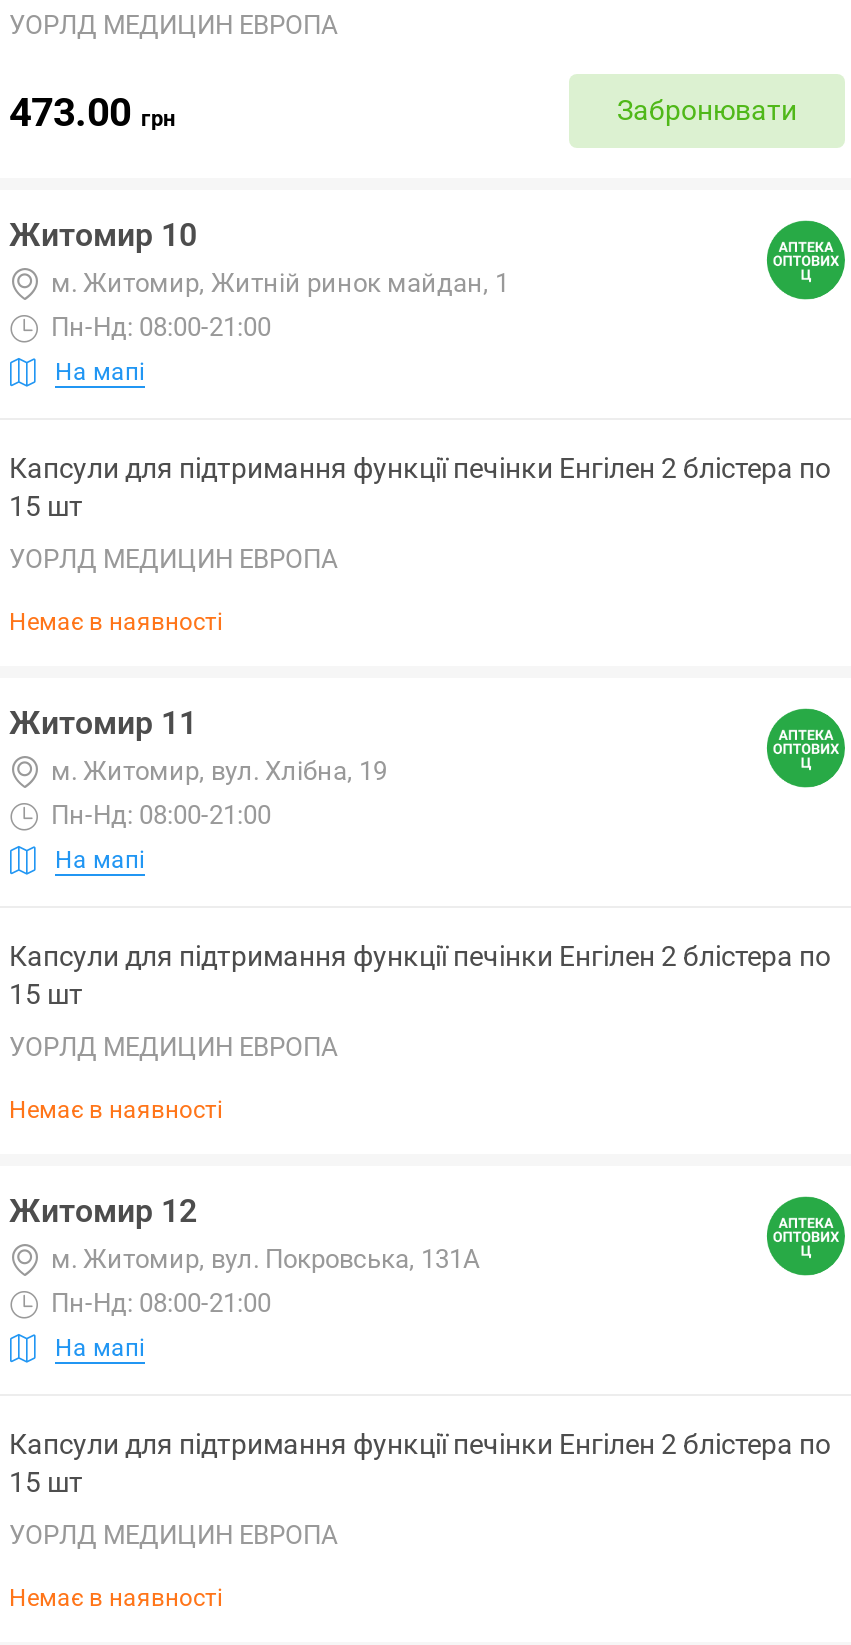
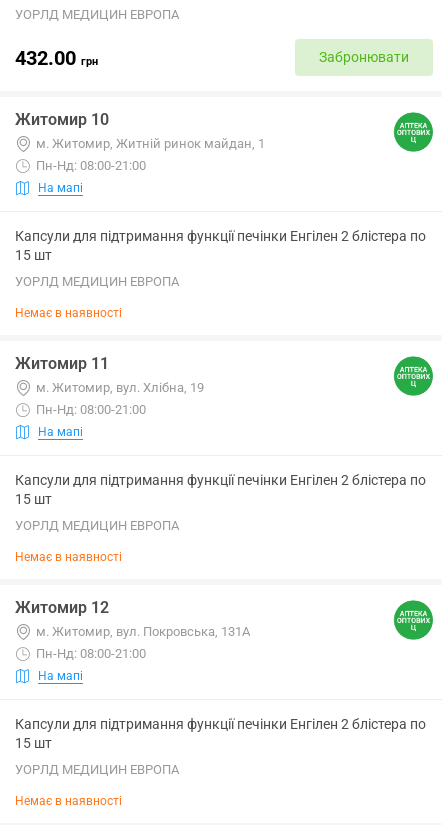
[9,87,175,135] 473.00 грн -> [15,45,98,69] 432.00 грн

